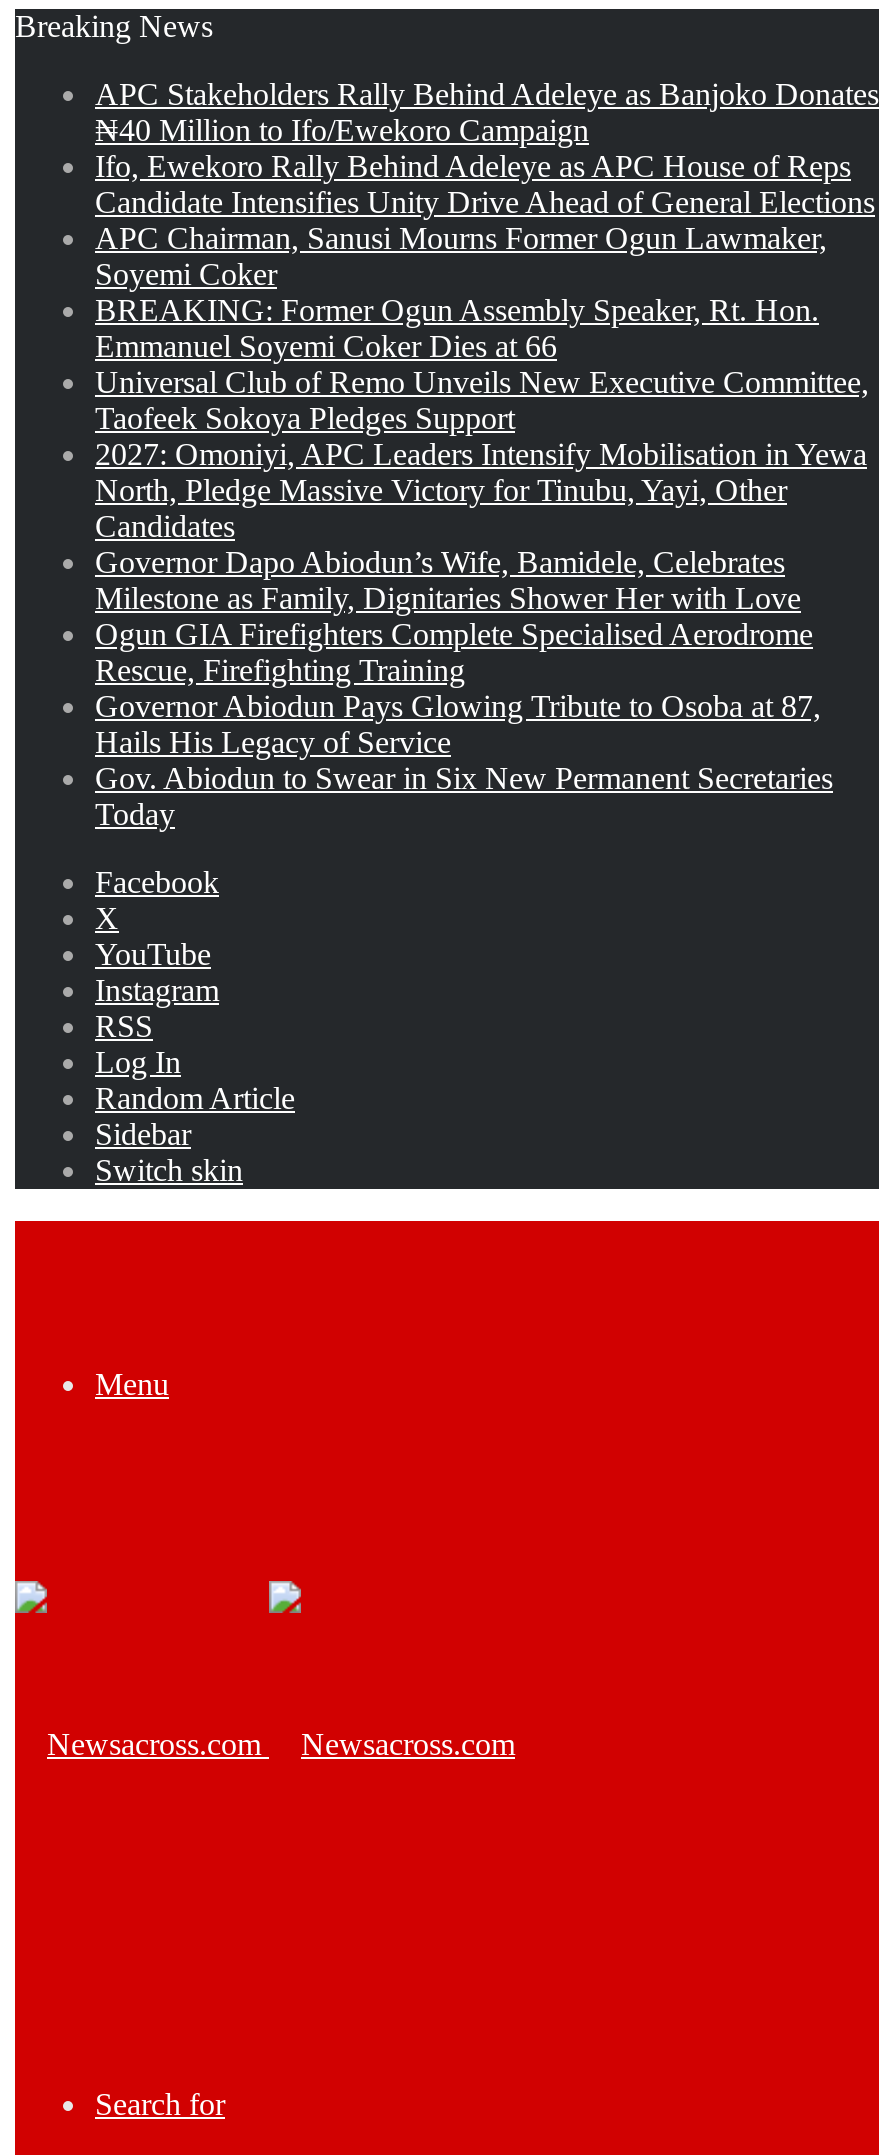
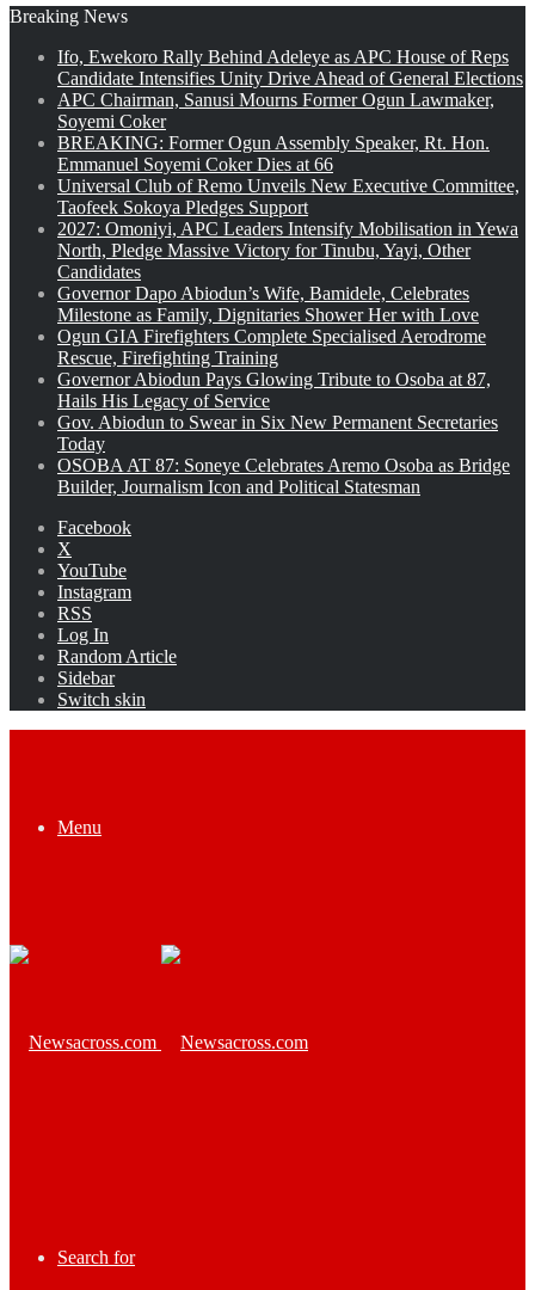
[95,77,879,147] APC Stakeholders Rally Behind Adeleye as Banjoko Donates | ₦40 Million to Ifo/Ewekoro Campaign -> none
moved [95,149,875,831] -> [57,47,523,454]: Ifo, Ewekoro Rally Behind Adeleye as APC House of Reps | Candidate Intensifies Unity Drive Ahead of General Elections | APC Chairman, Sanusi Mourns Former Ogun Lawmaker, | ... | Gov. Abiodun to Swear in Six New Permanent Secretaries | Today
none -> [57,455,510,497] OSOBA AT 87: Soneye Celebrates Aremo Osoba as Bridge | Builder, Journalism Icon and Political Statesman

